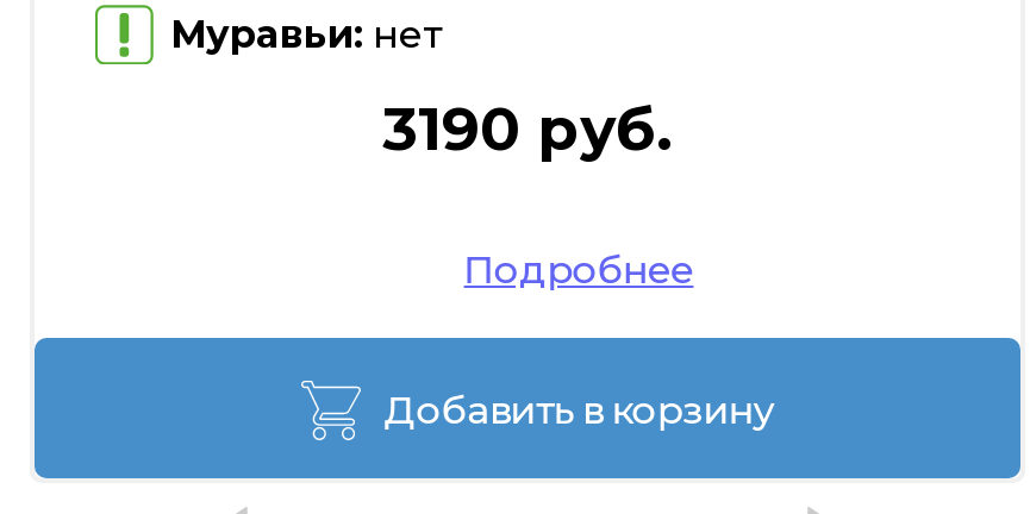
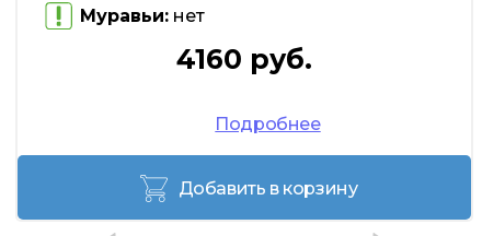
[382,93,673,164] 3190 руб. -> [176,43,312,75] 4160 руб.

